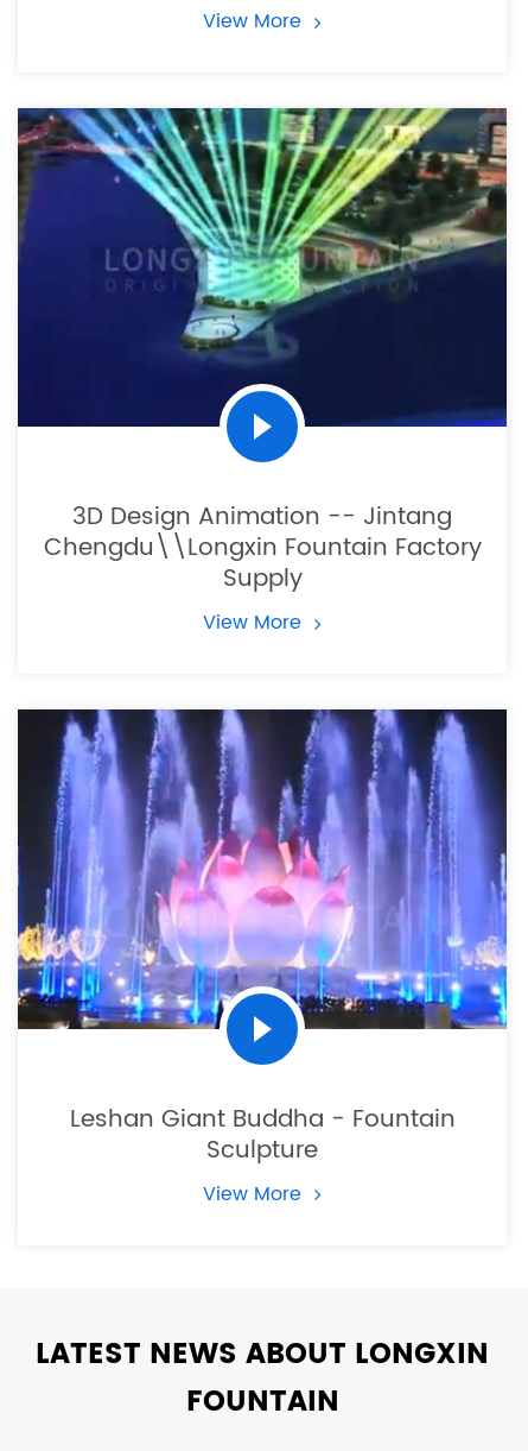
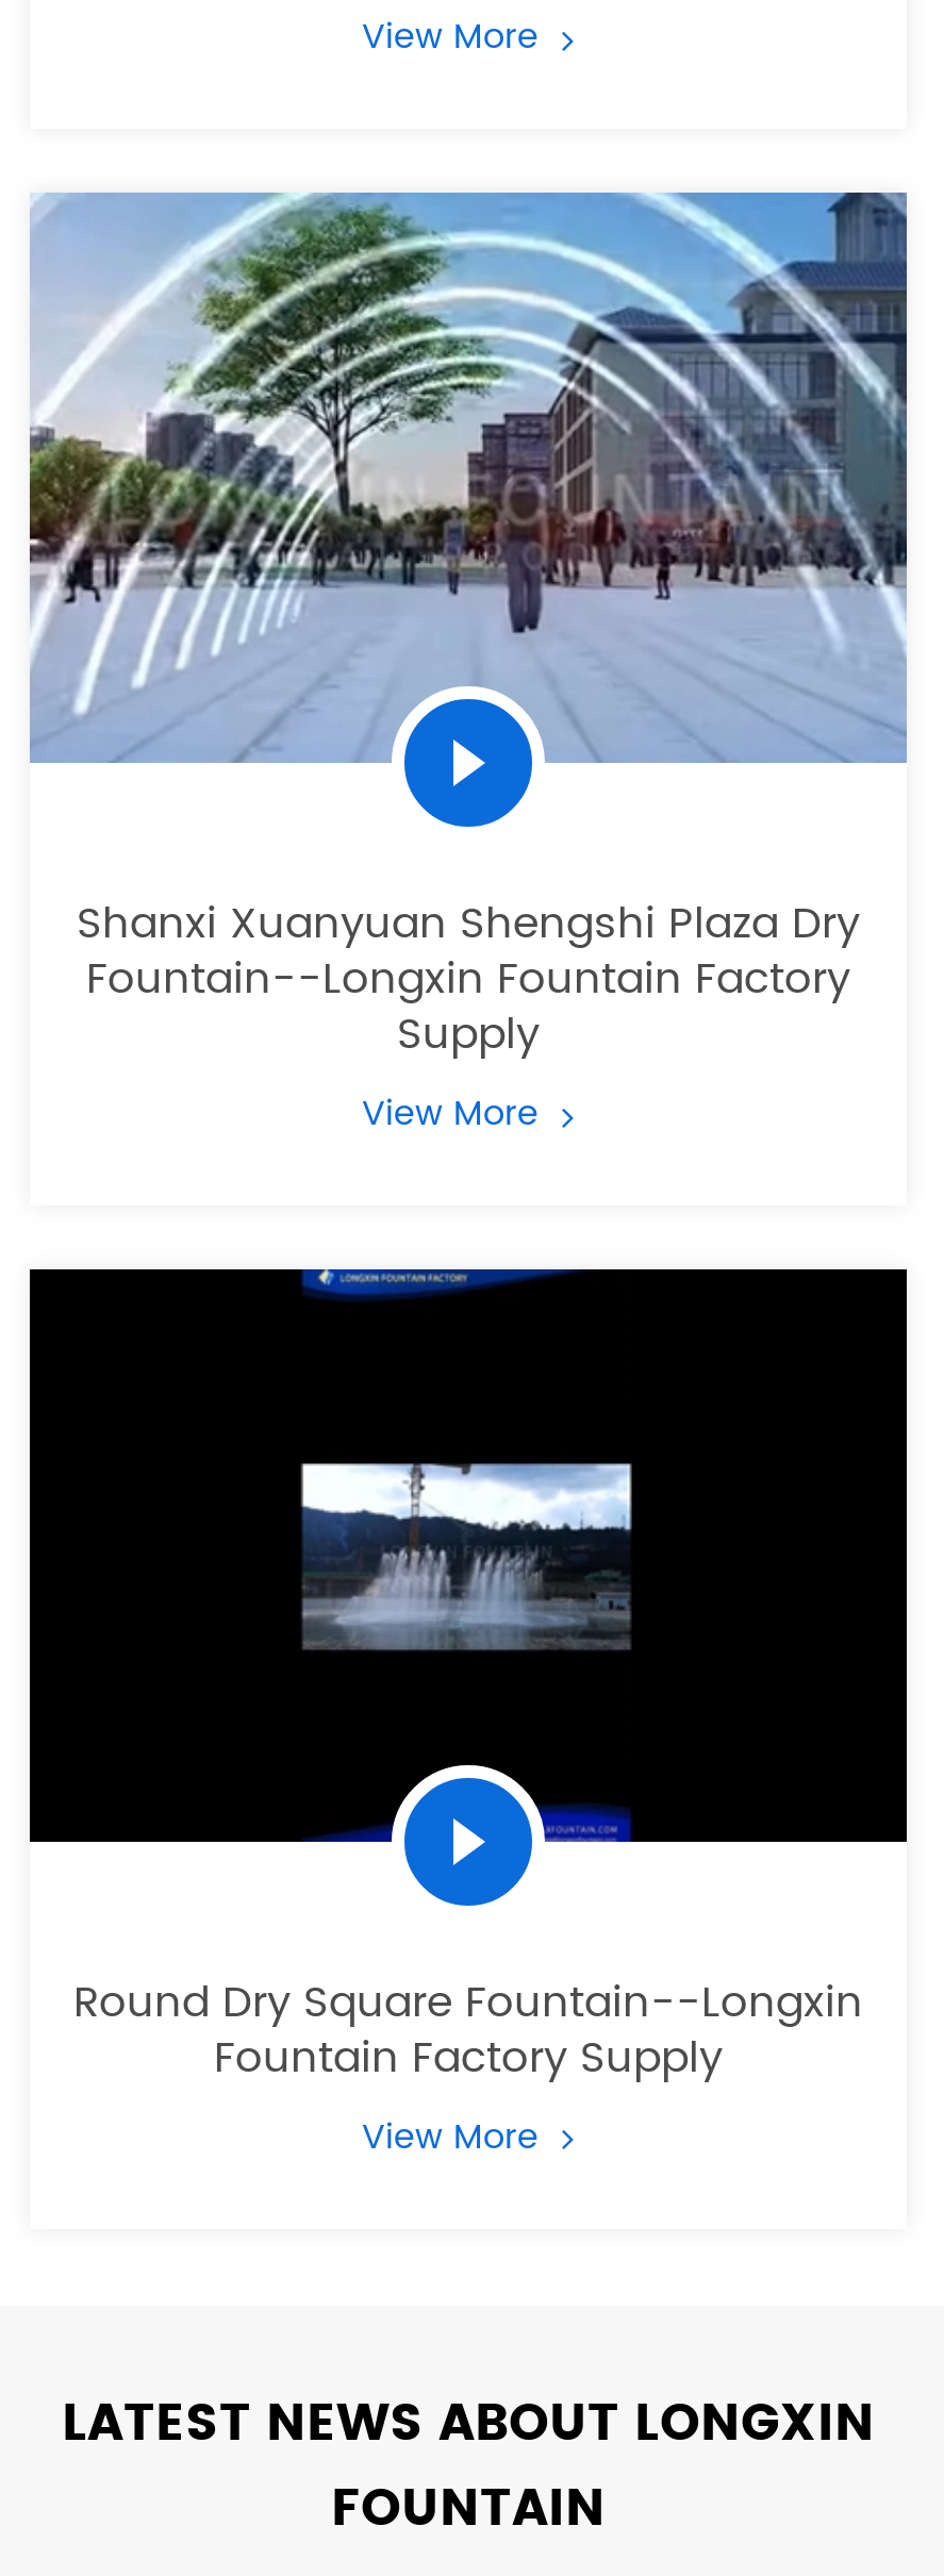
[17,107,508,428] [image] -> [30,190,909,763] [image]
[43,498,481,569] 3D Design Animation -- Jintang | Chengdu\\Longxin Fountain Factory -> [77,891,860,1017] Shanxi Xuanyuan Shengshi Plaza Dry | Fountain--Longxin Fountain Factory
[17,708,508,1030] [image] -> [28,1267,909,1844] [image]
[69,1100,455,1170] Leshan Giant Buddha - Fountain | Sculpture -> [73,1969,863,2095] Round Dry Square Fountain--Longxin | Fountain Factory Supply

